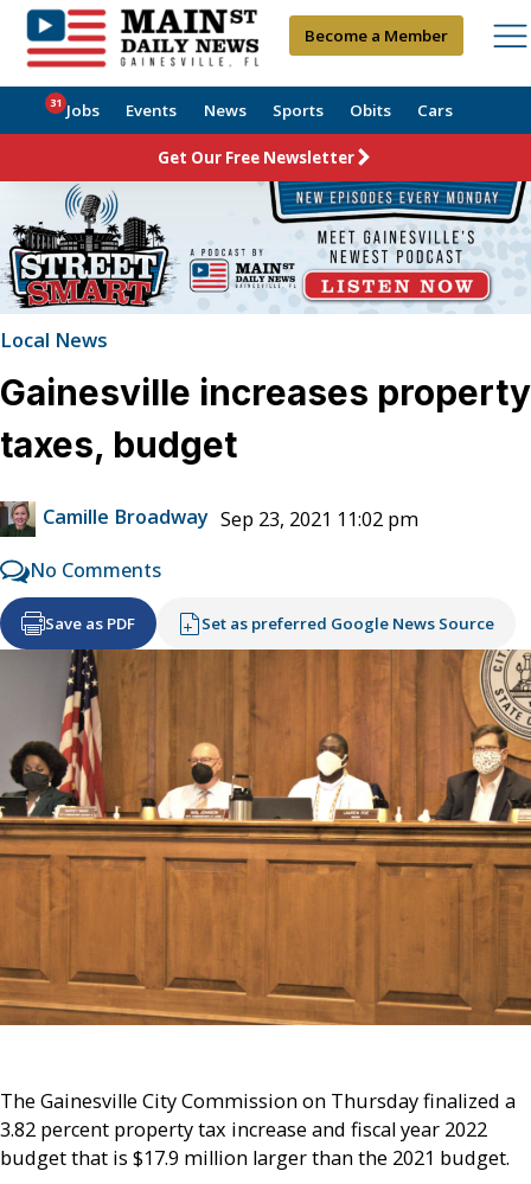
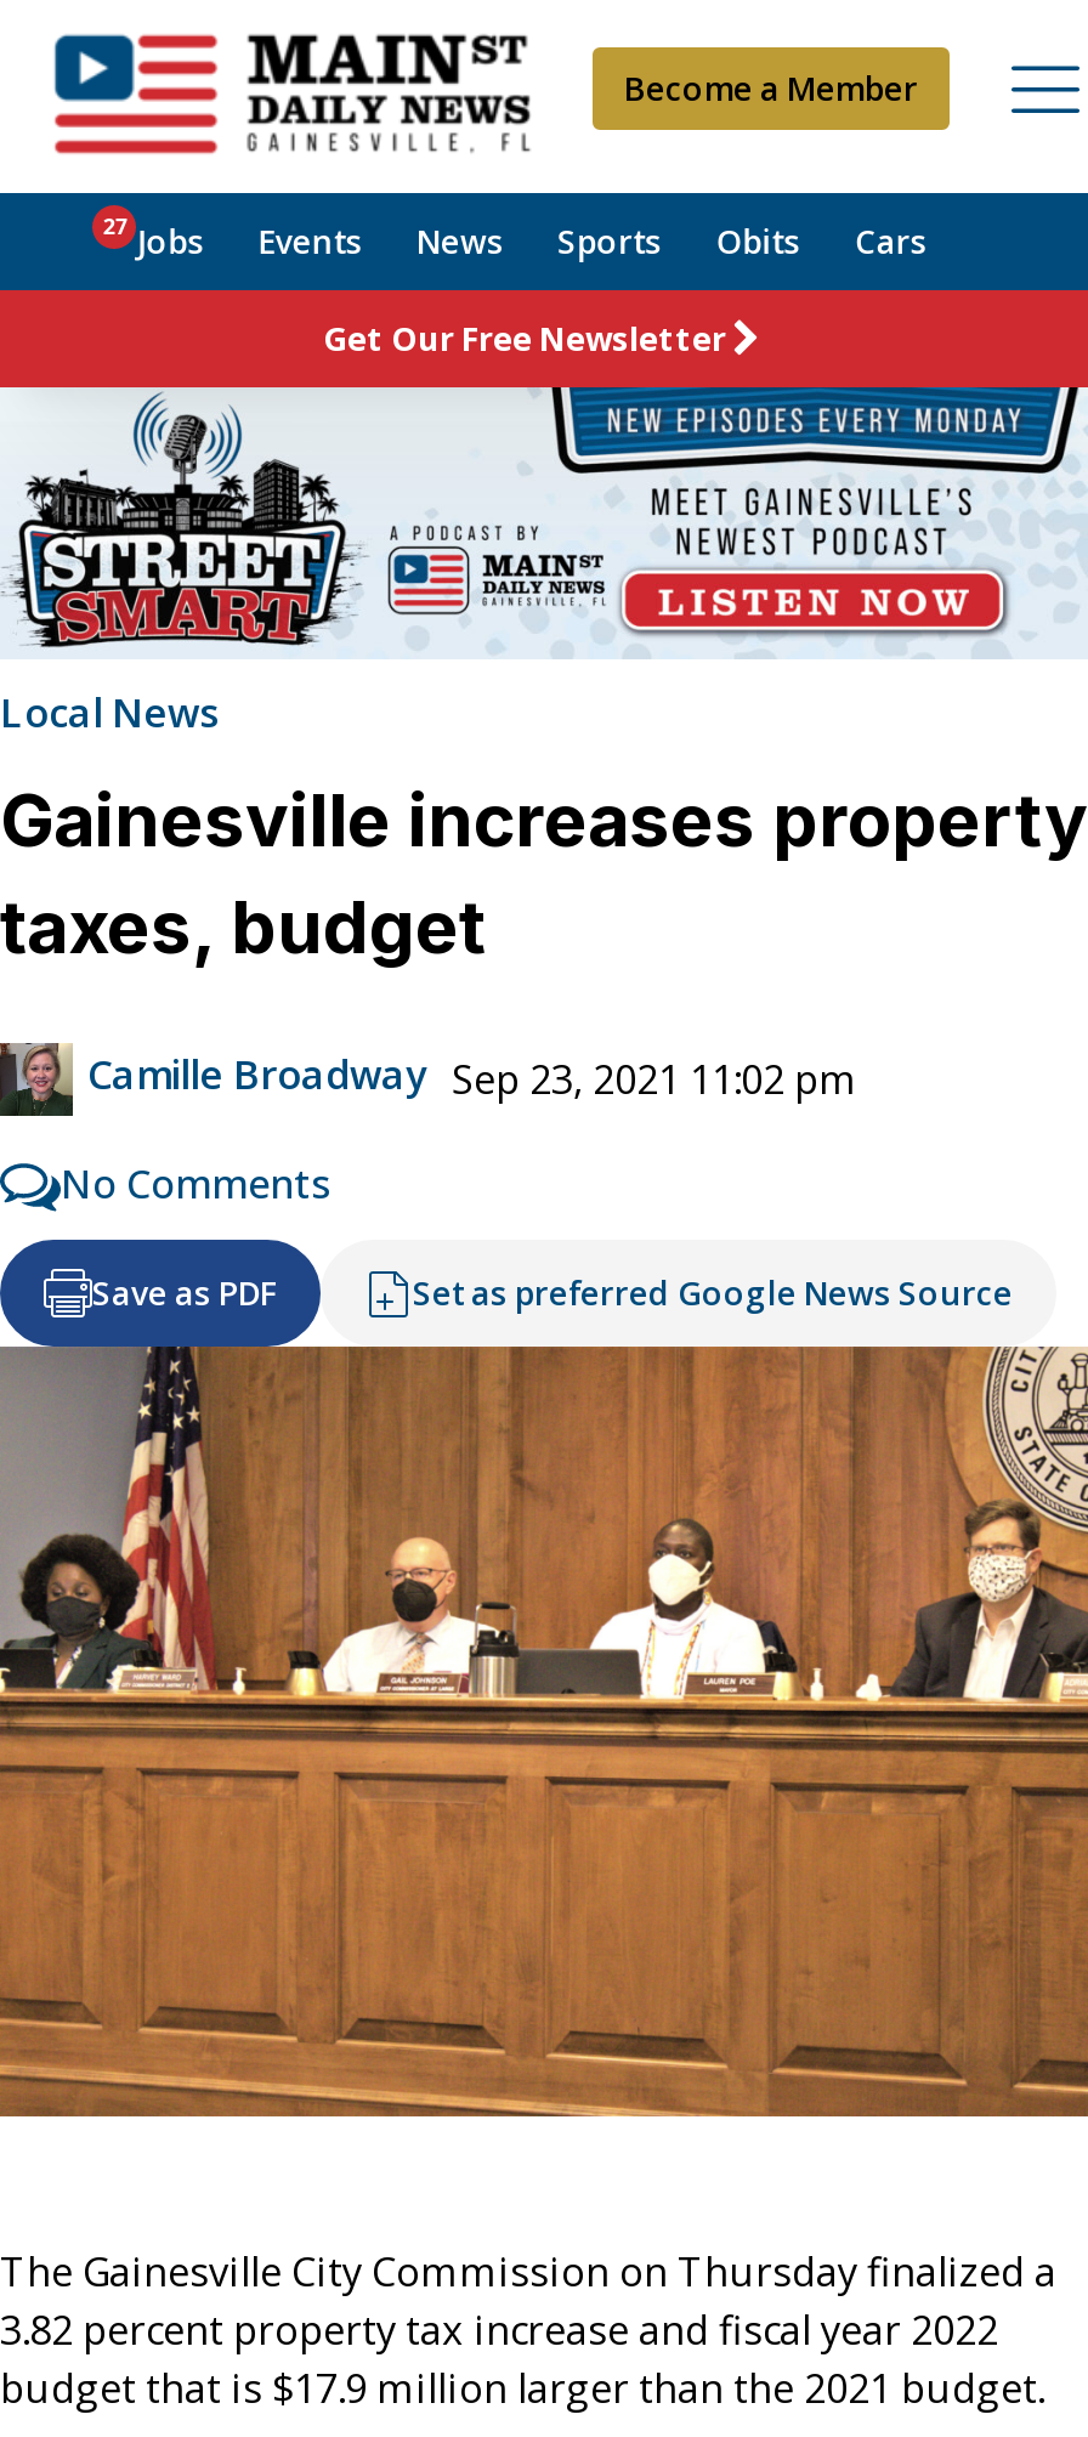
[50,95,453,121] 31 Jobs Events News Sports Obits Cars -> [103,210,927,263] 27 Jobs Events News Sports Obits Cars

